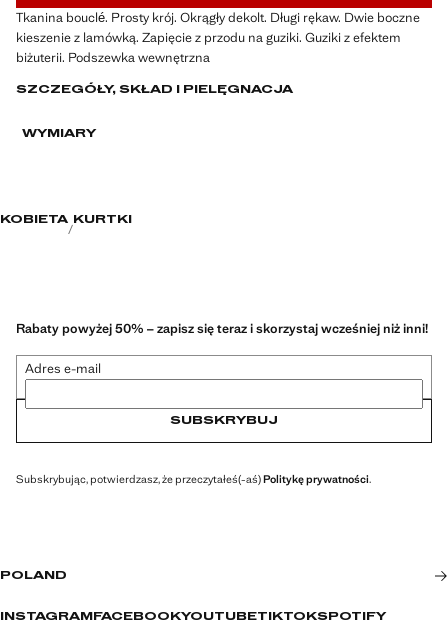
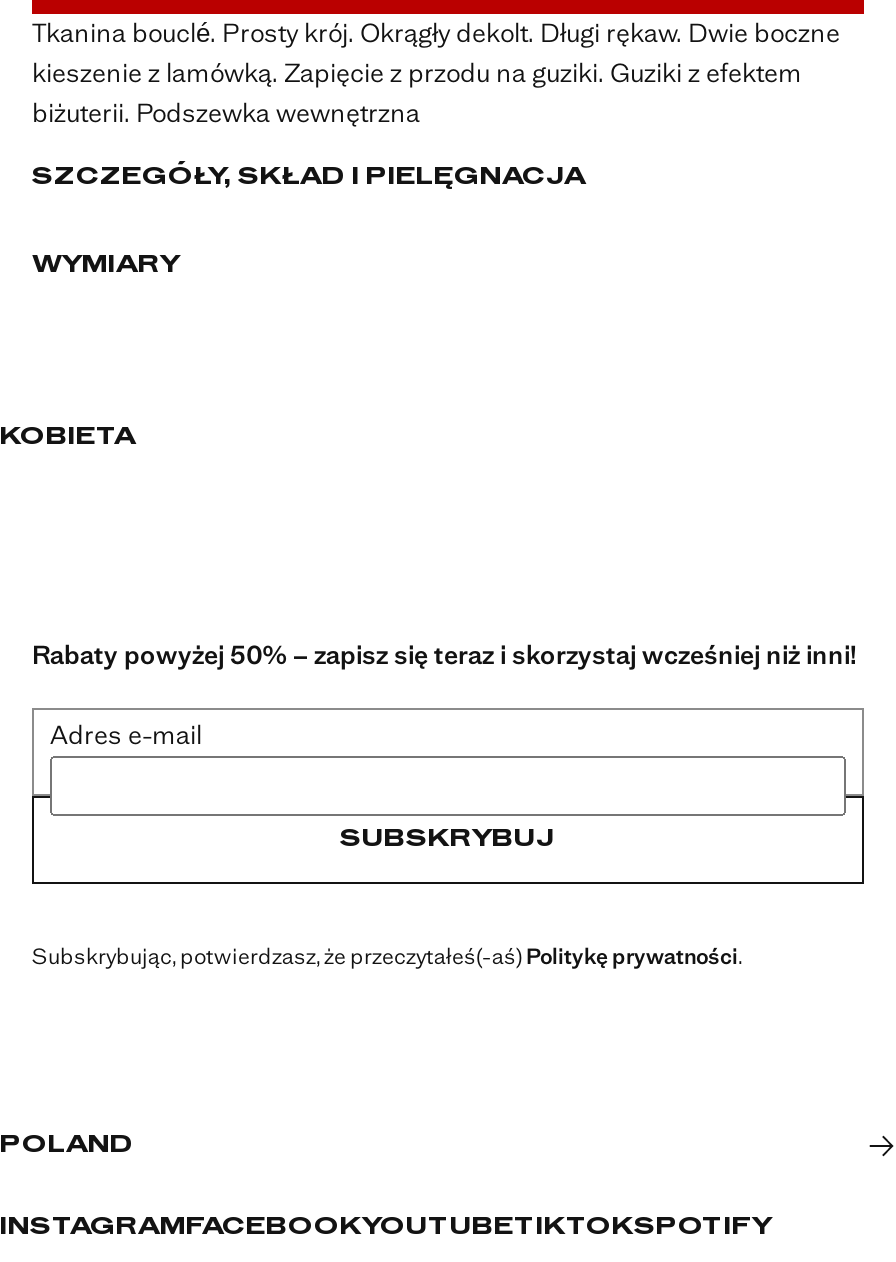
[0,214,132,226] KOBIETA KURTKI -> [0,426,136,450] KOBIETA

